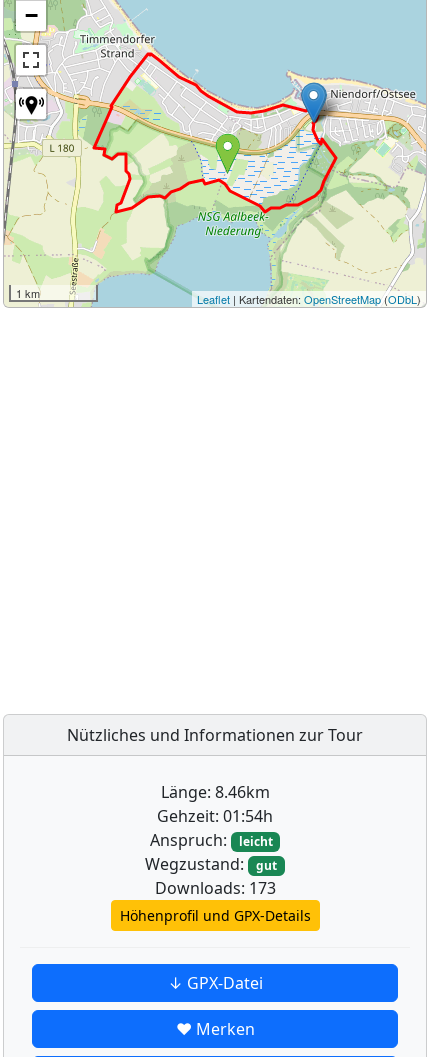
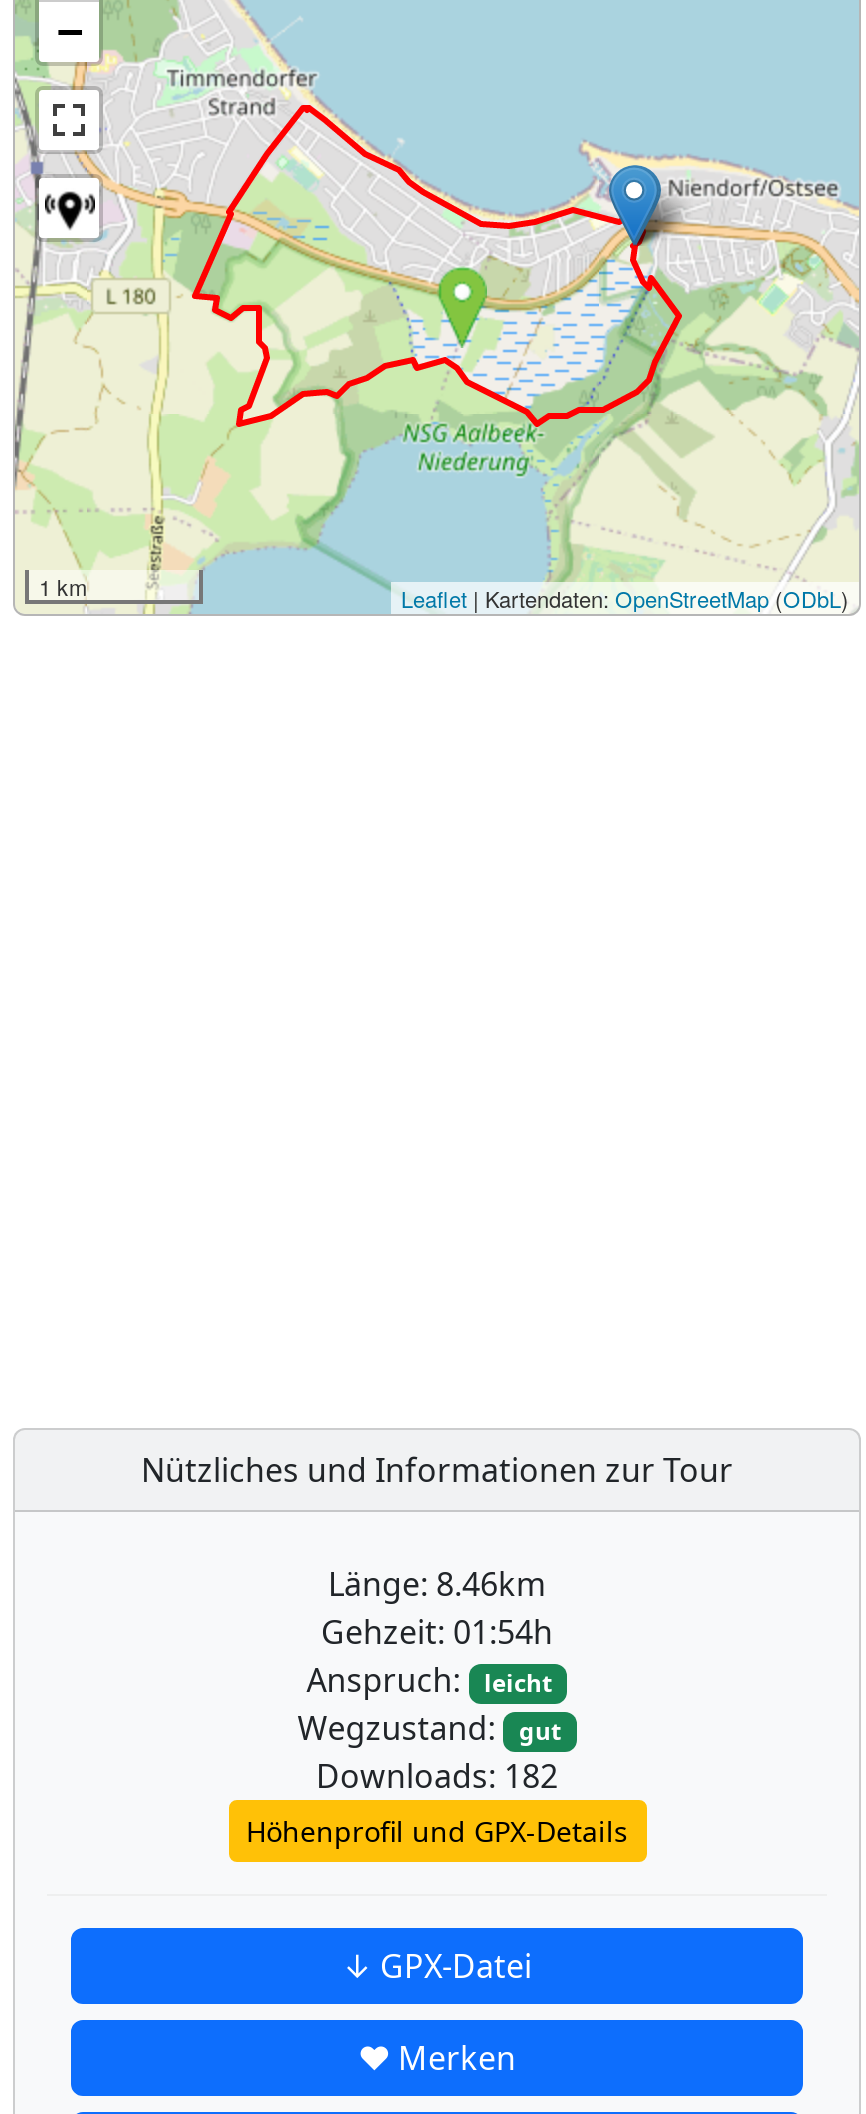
[154,877,275,899] Downloads: 173 -> [316,1755,558,1799] Downloads: 182

